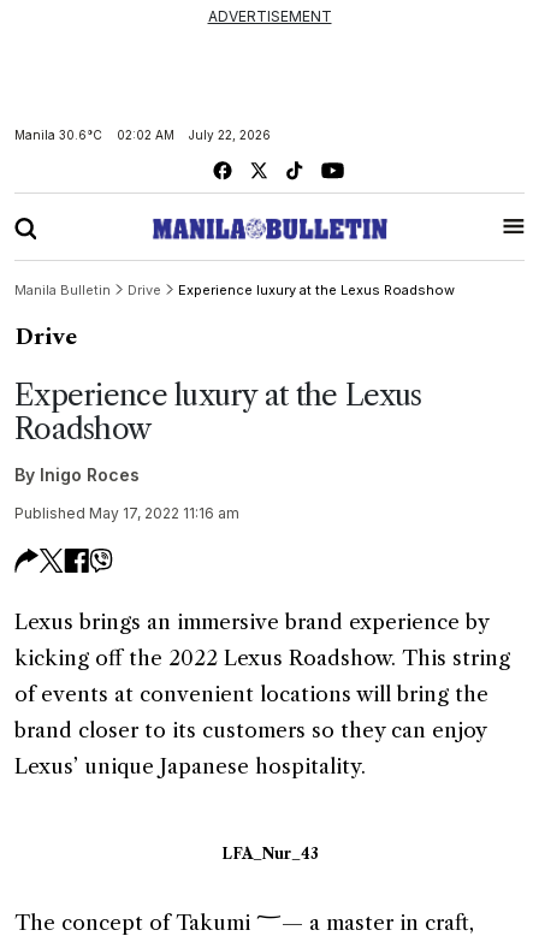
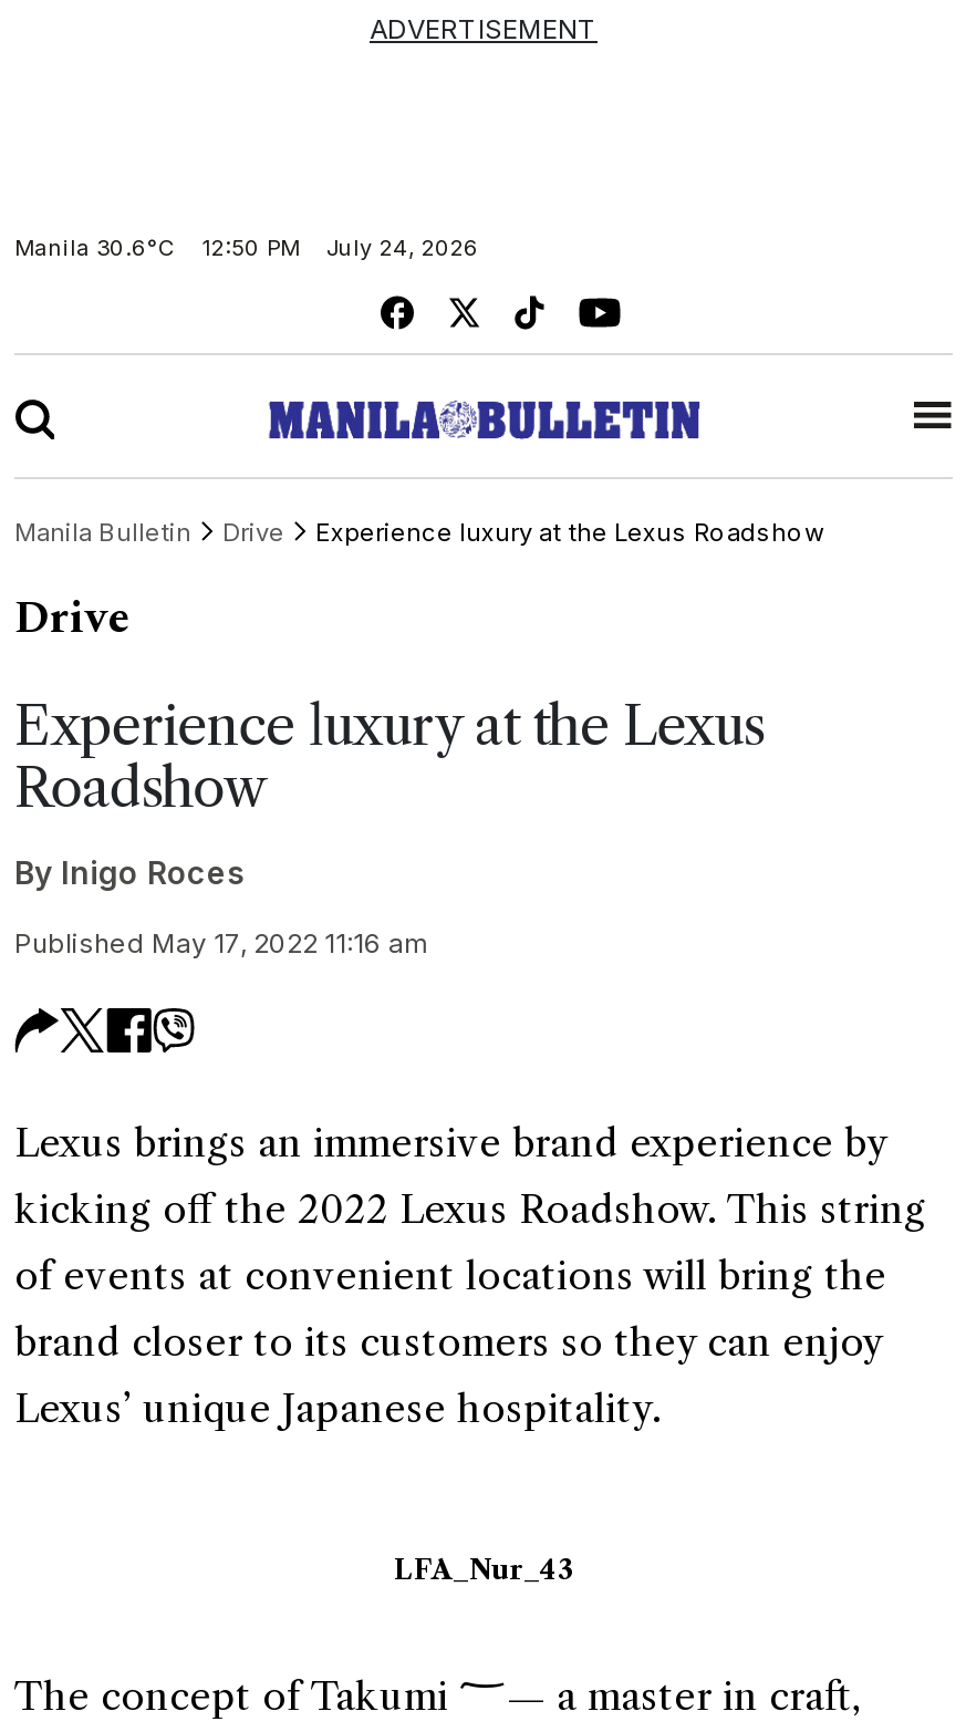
[117,128,271,142] 02:02 AM | July 22, 2026 -> [202,234,479,260] 12:50 PM | July 24, 2026

